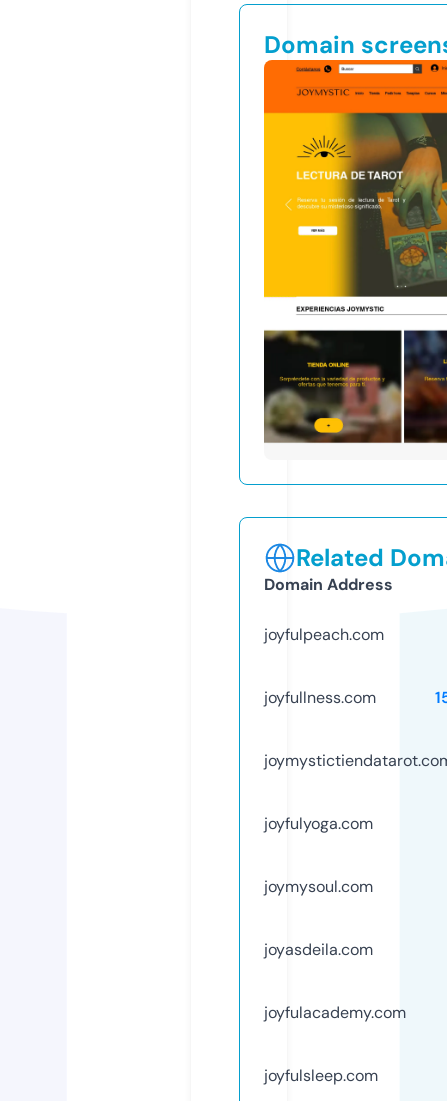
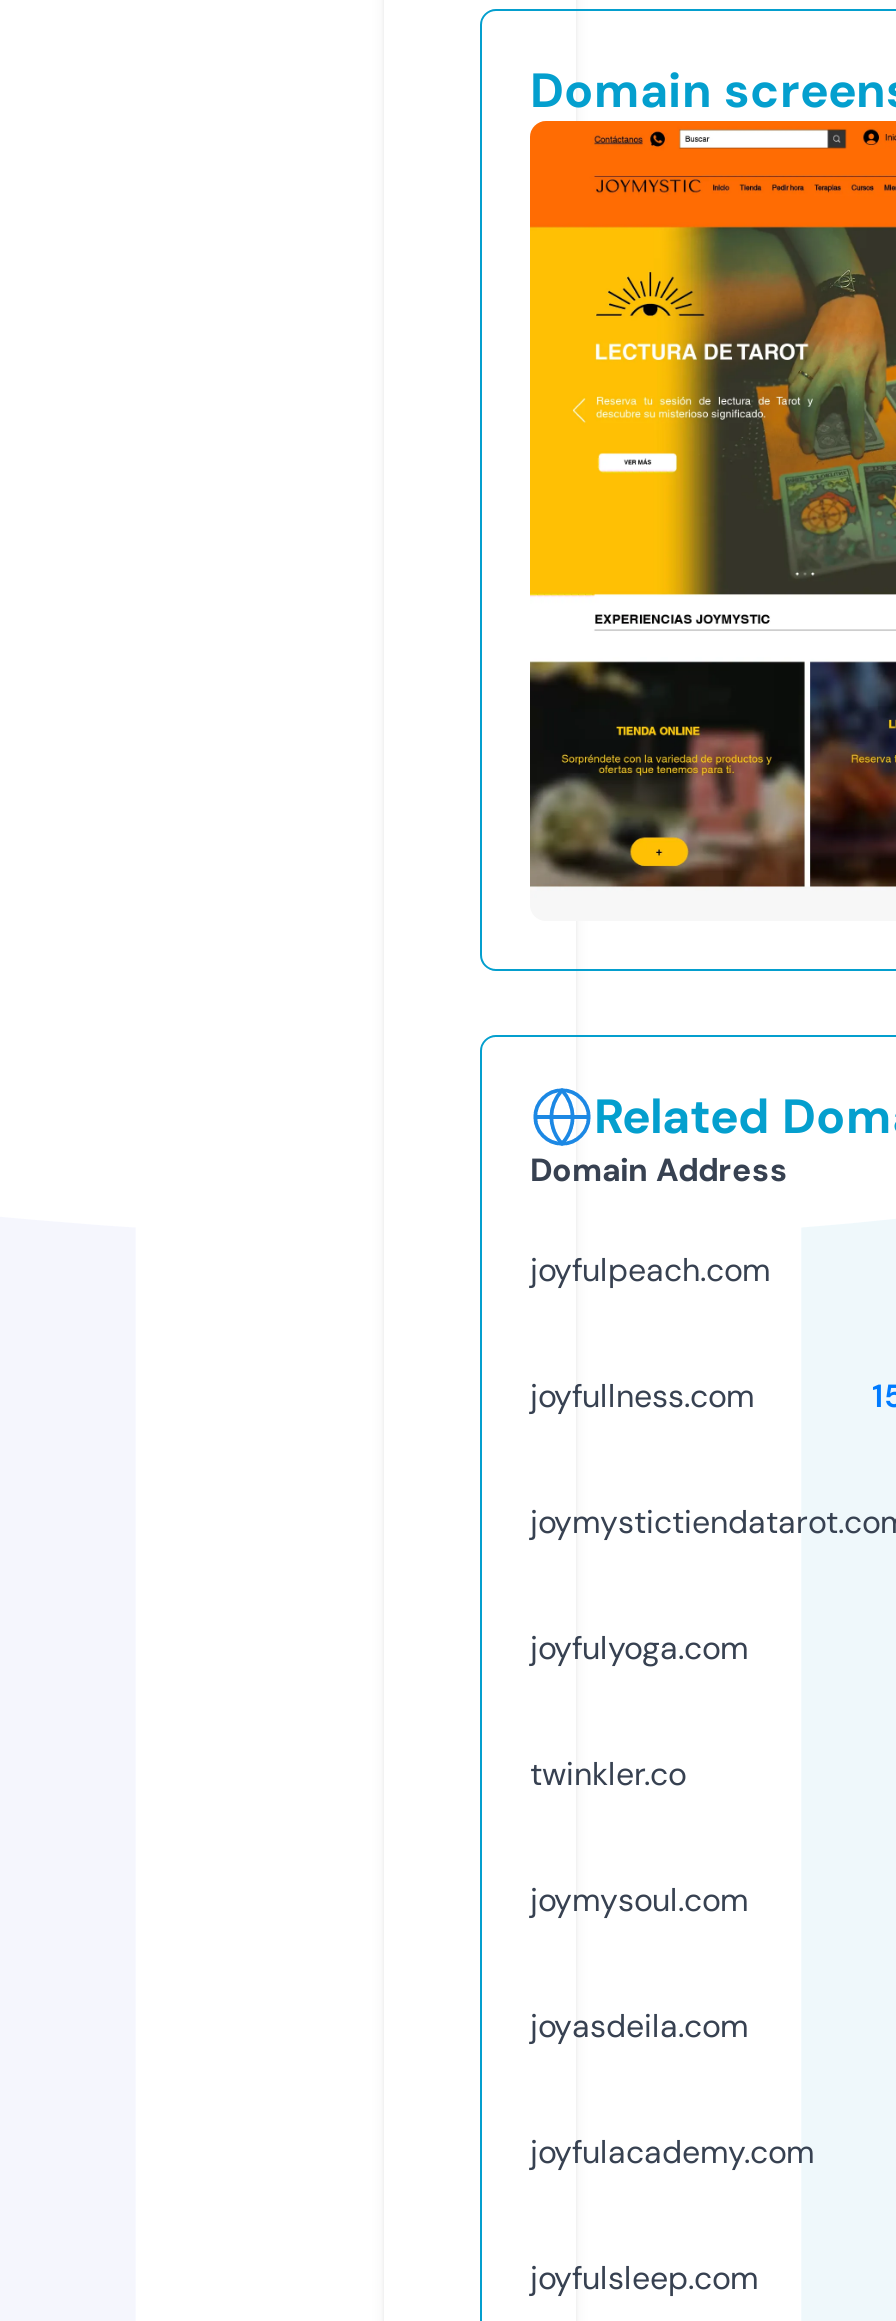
none -> [530,1753,686,1795] twinkler.co

